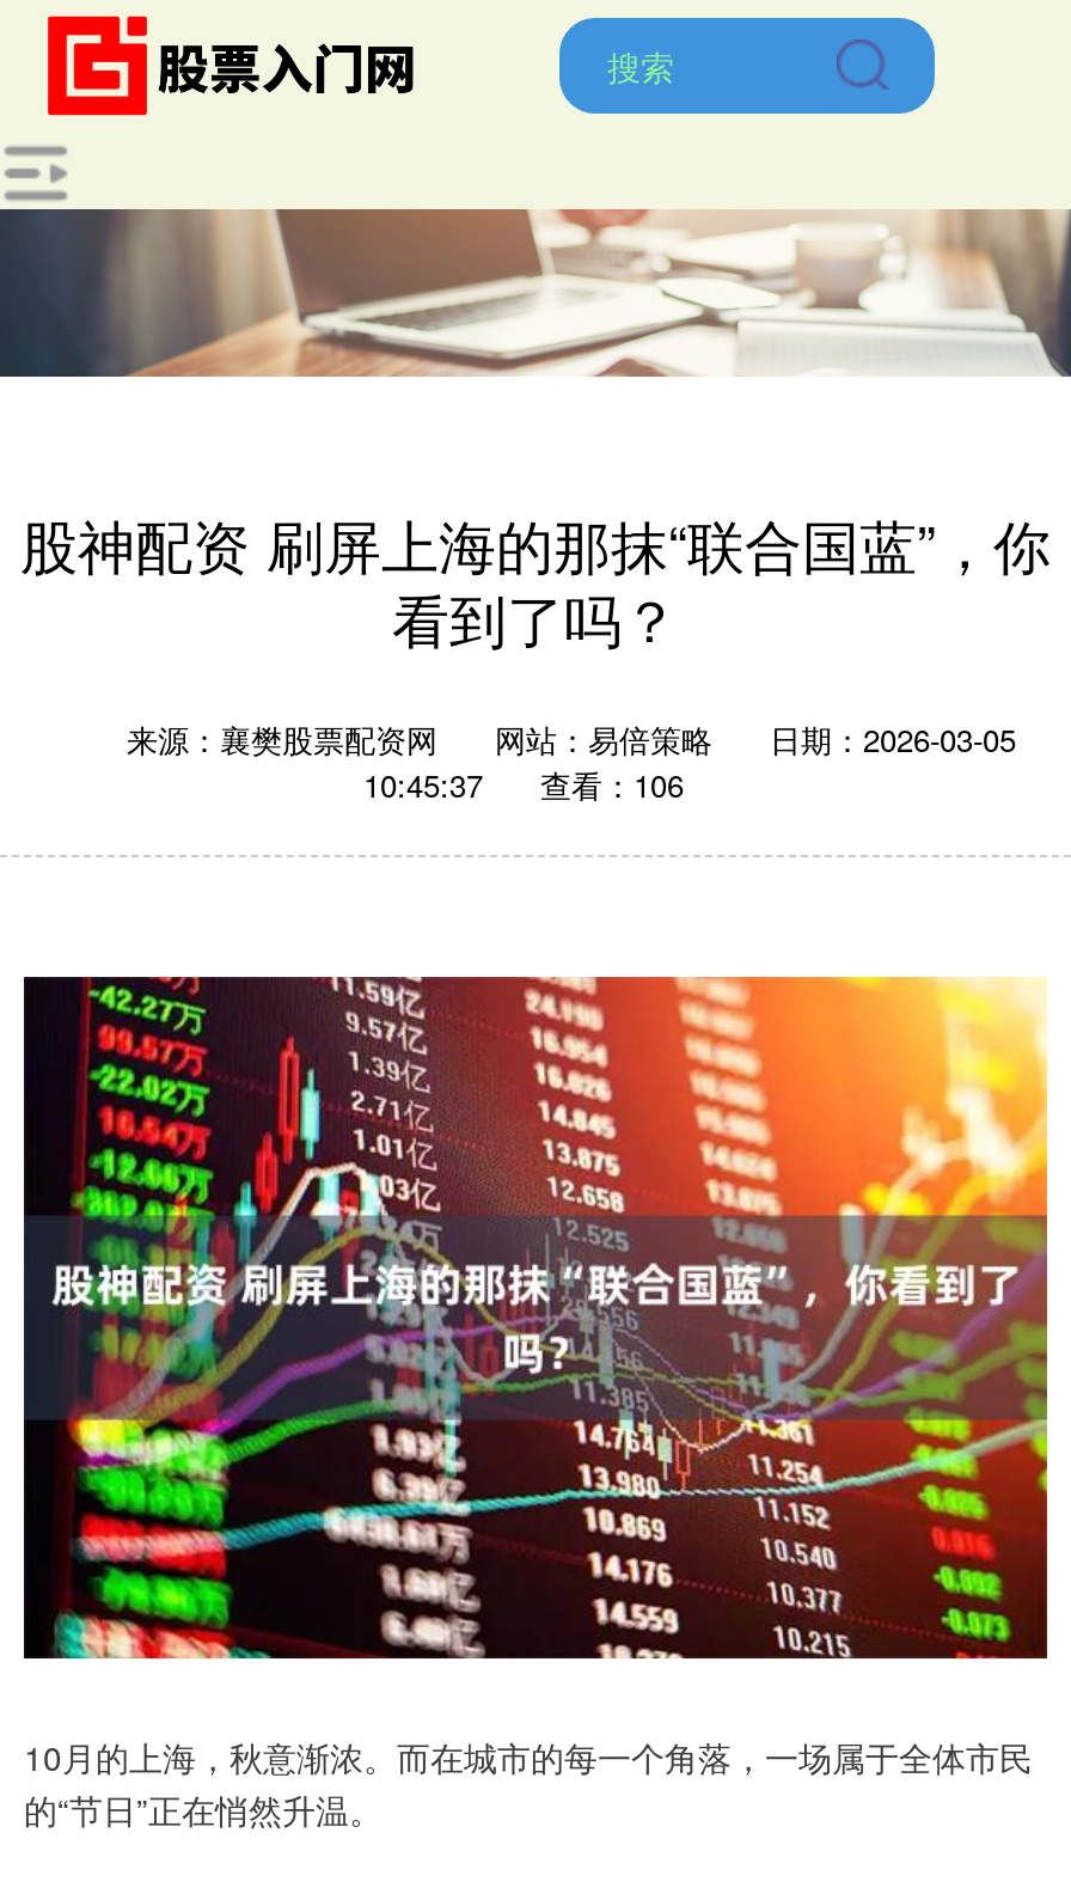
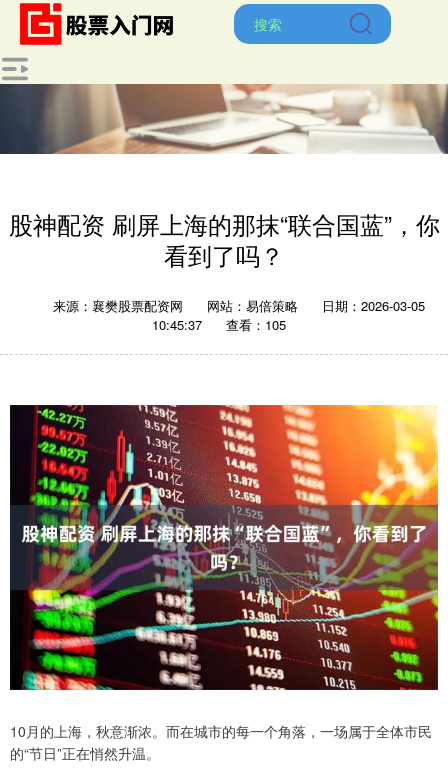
[363,762,684,807] 10:45:37 查看：106 -> [152,315,286,334] 10:45:37 查看：105

